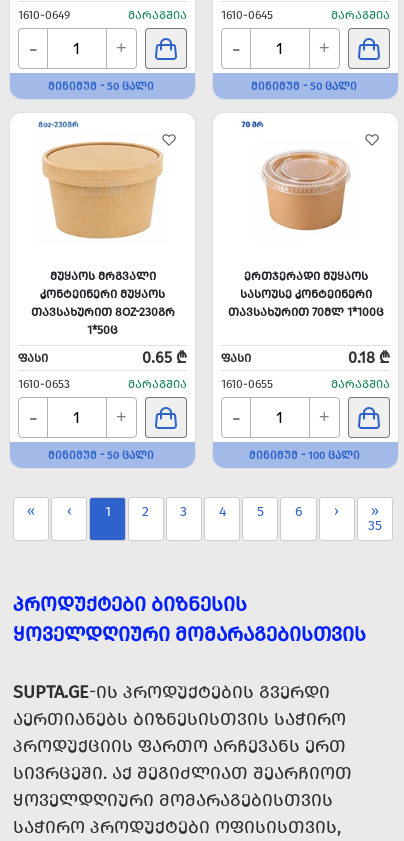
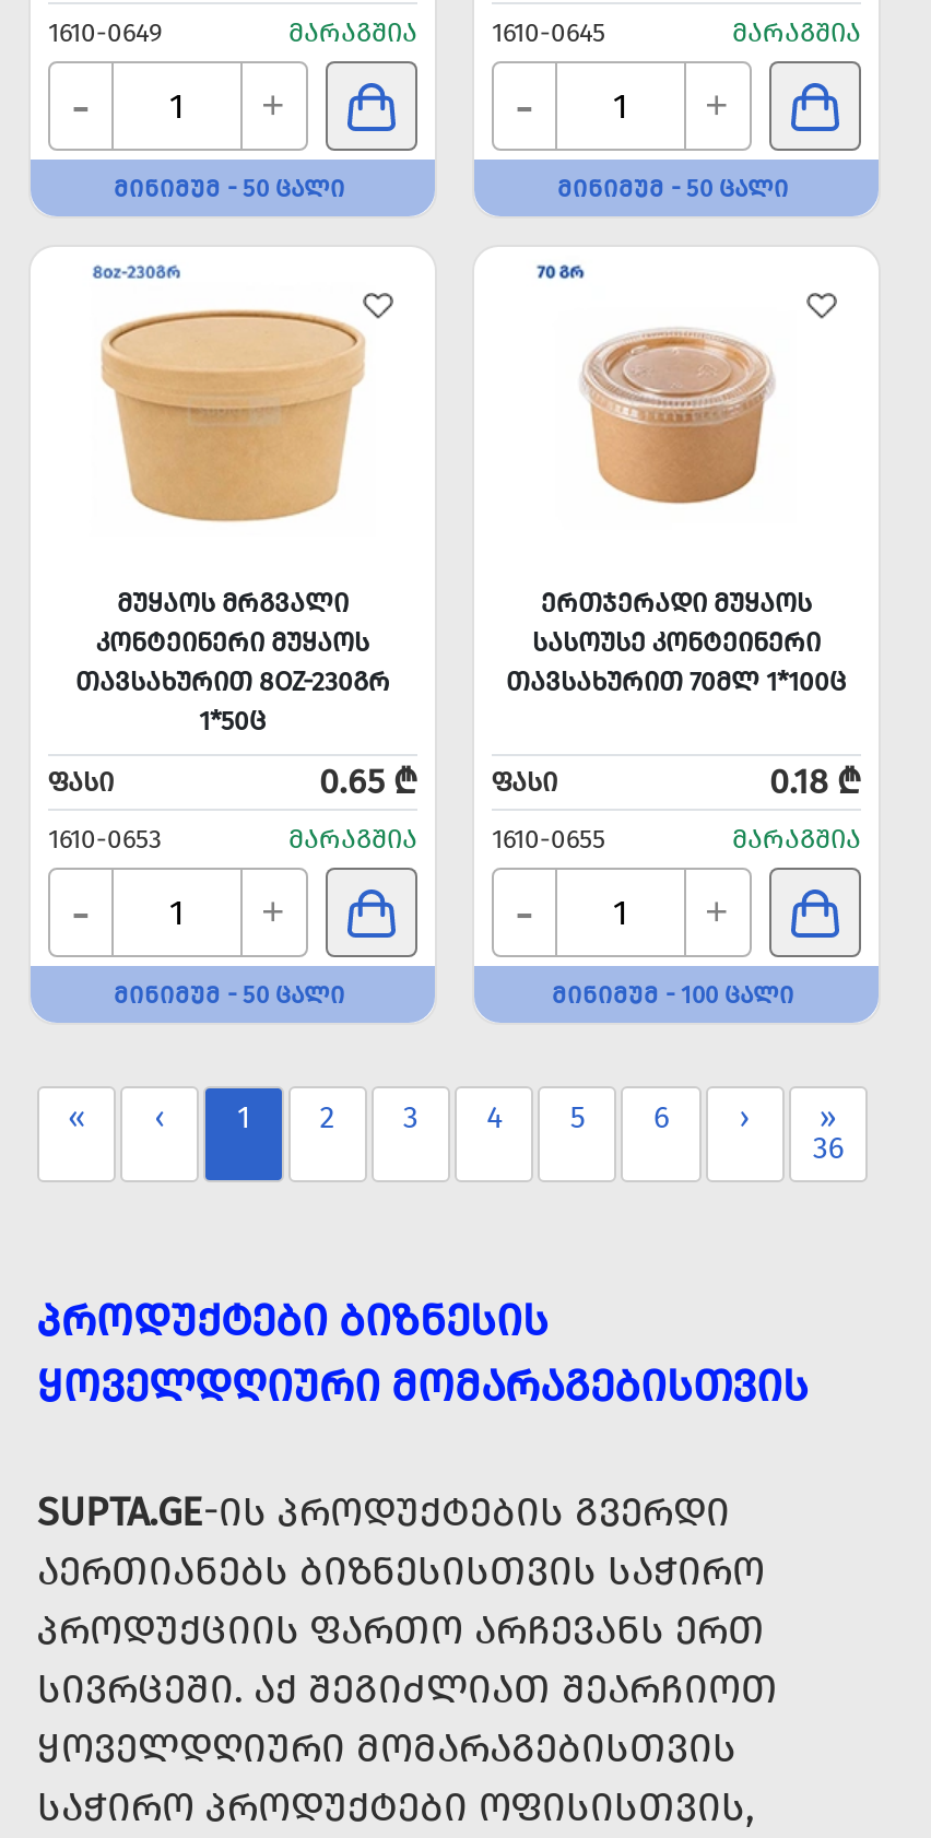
[368,517,382,534] 35 -> [813,1130,843,1167] 36

